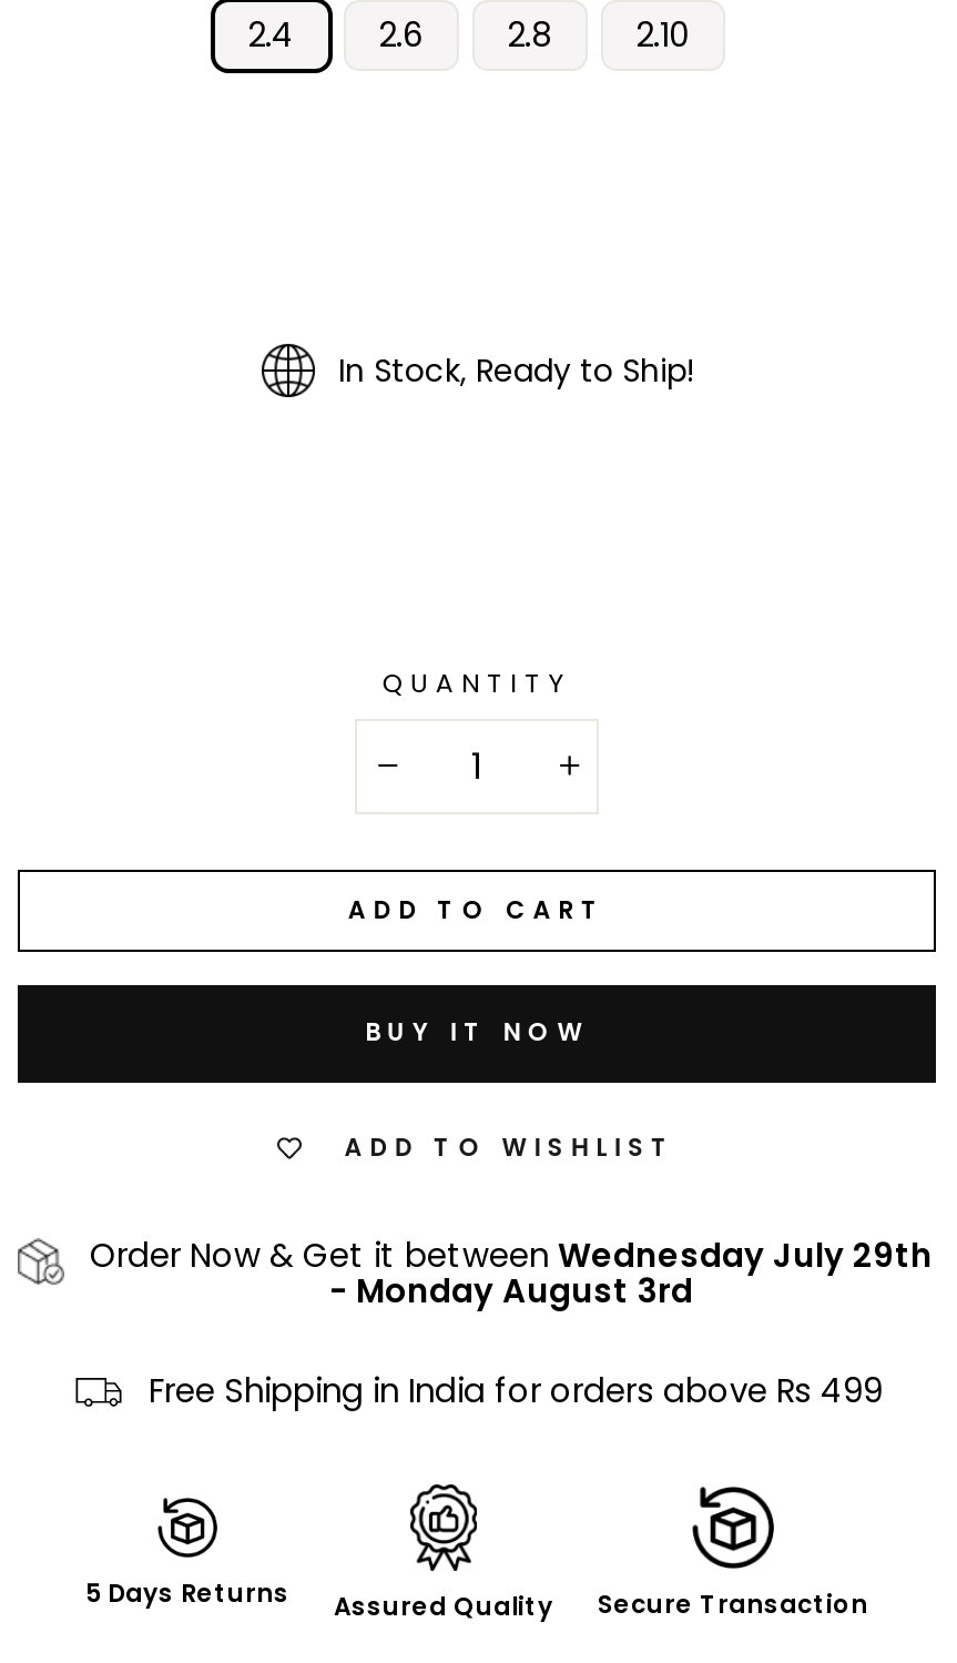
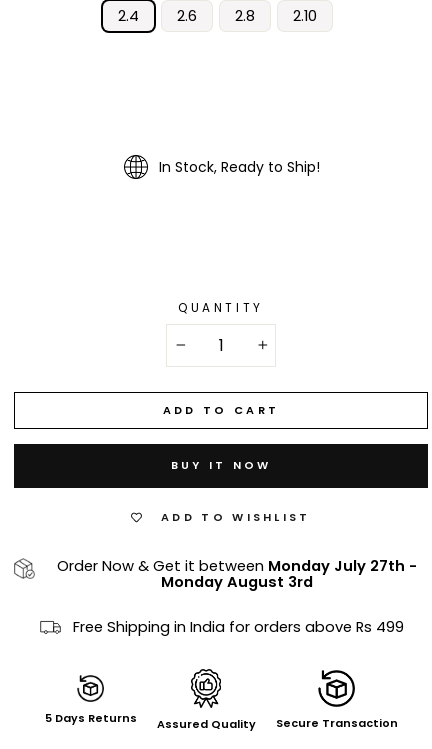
[90,1233,933,1313] Order Now & Get it between Wednesday July 29th | - Monday August 3rd -> [56,556,416,592] Order Now & Get it between Monday July 27th - | Monday August 3rd

